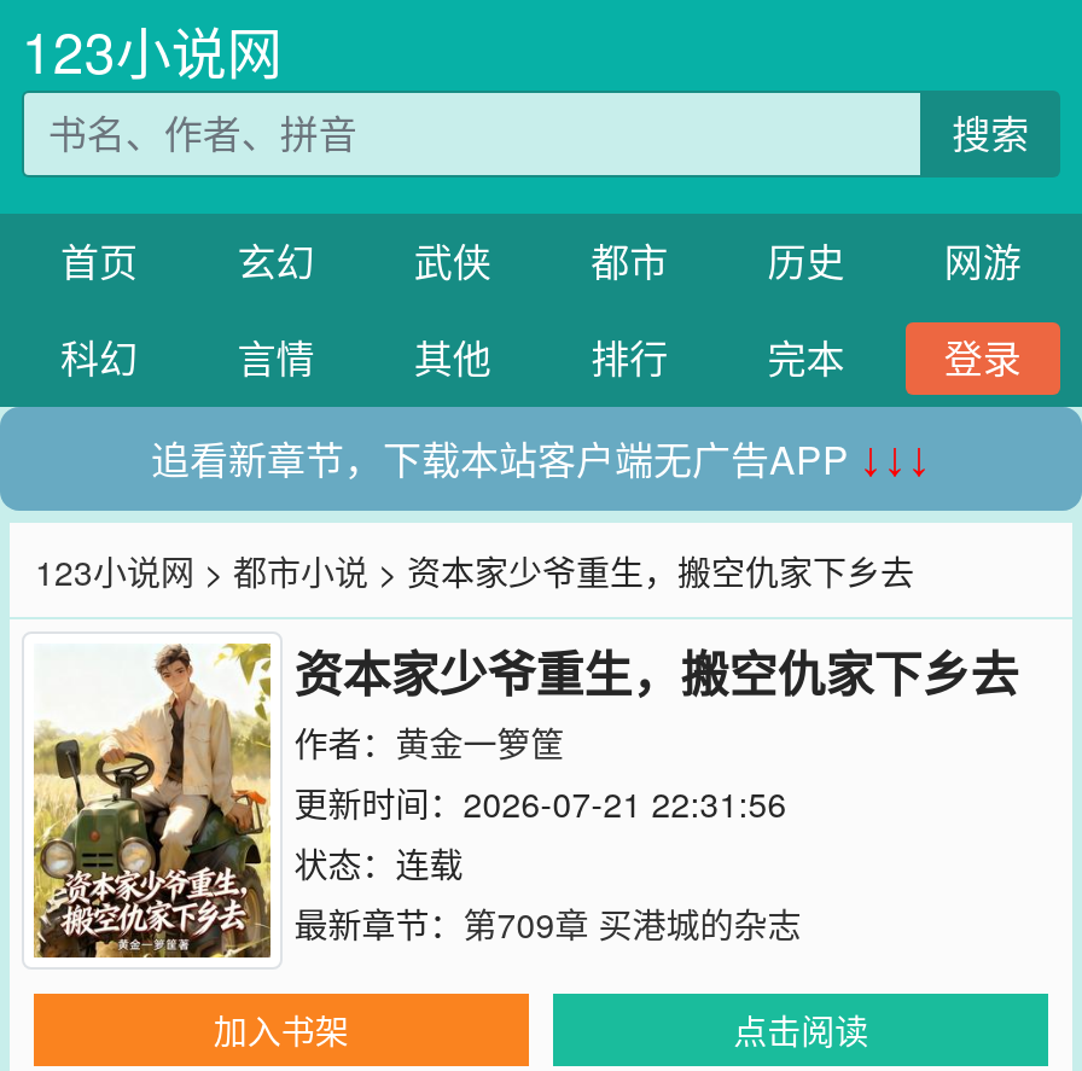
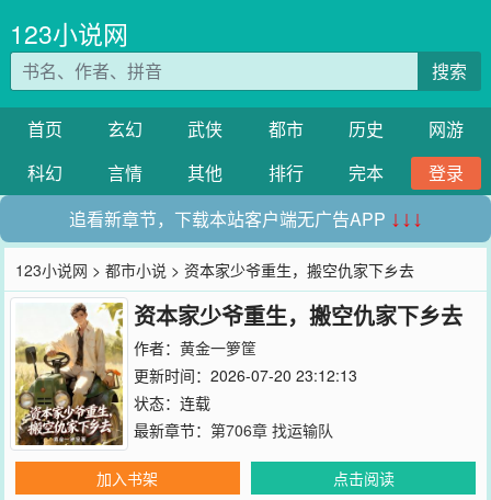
[294,779,787,827] 更新时间：2026-07-21 22:31:56 -> [133,364,357,386] 更新时间：2026-07-20 23:12:13
[294,900,801,948] 最新章节：第709章 买港城的杂志 -> [133,419,333,441] 最新章节：第706章 找运输队

